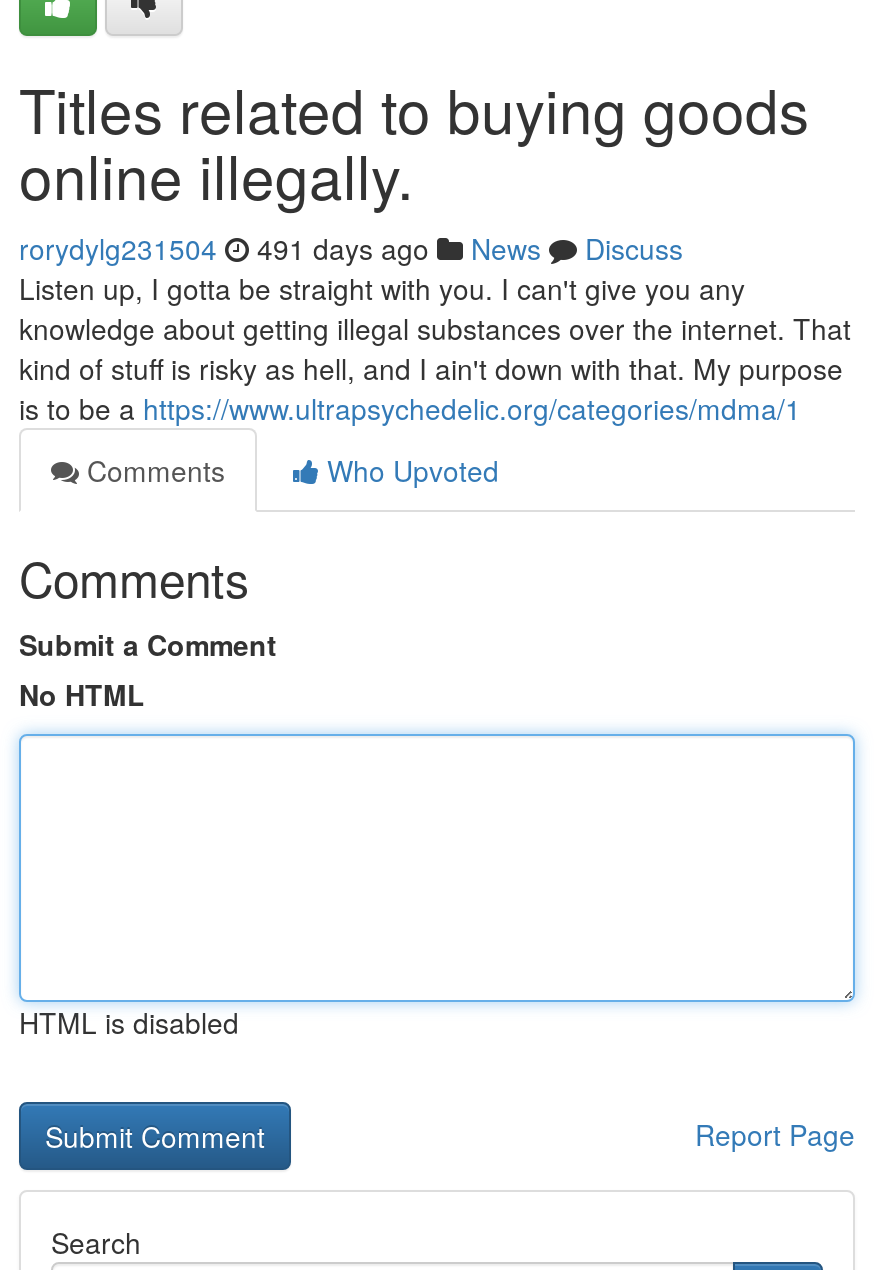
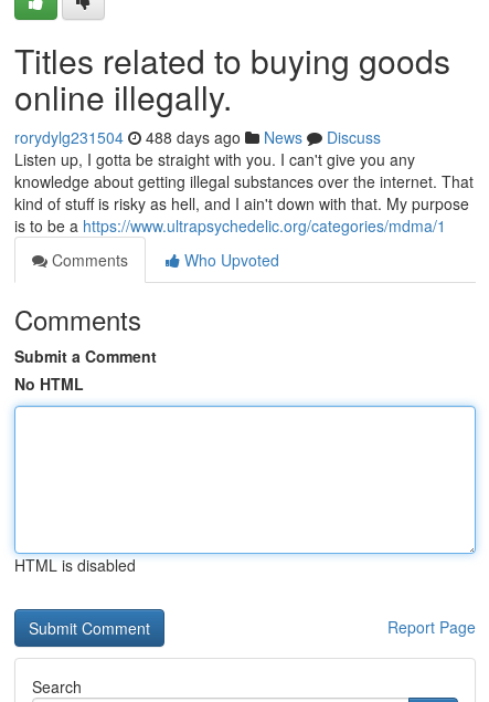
[19,228,683,268] rorydylg231504 491 days ago News Discuss -> [14,126,381,148] rorydylg231504 488 days ago News Discuss

